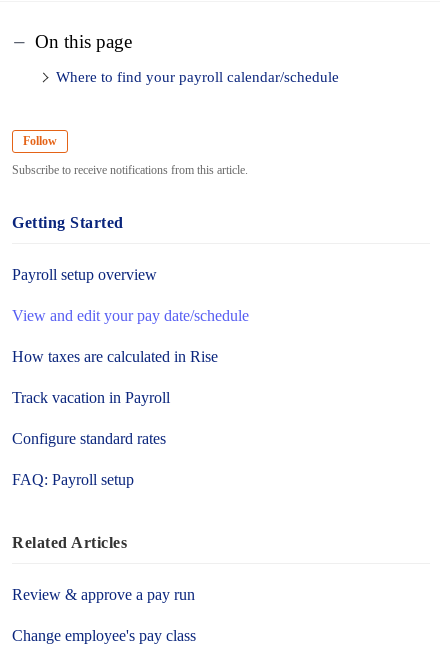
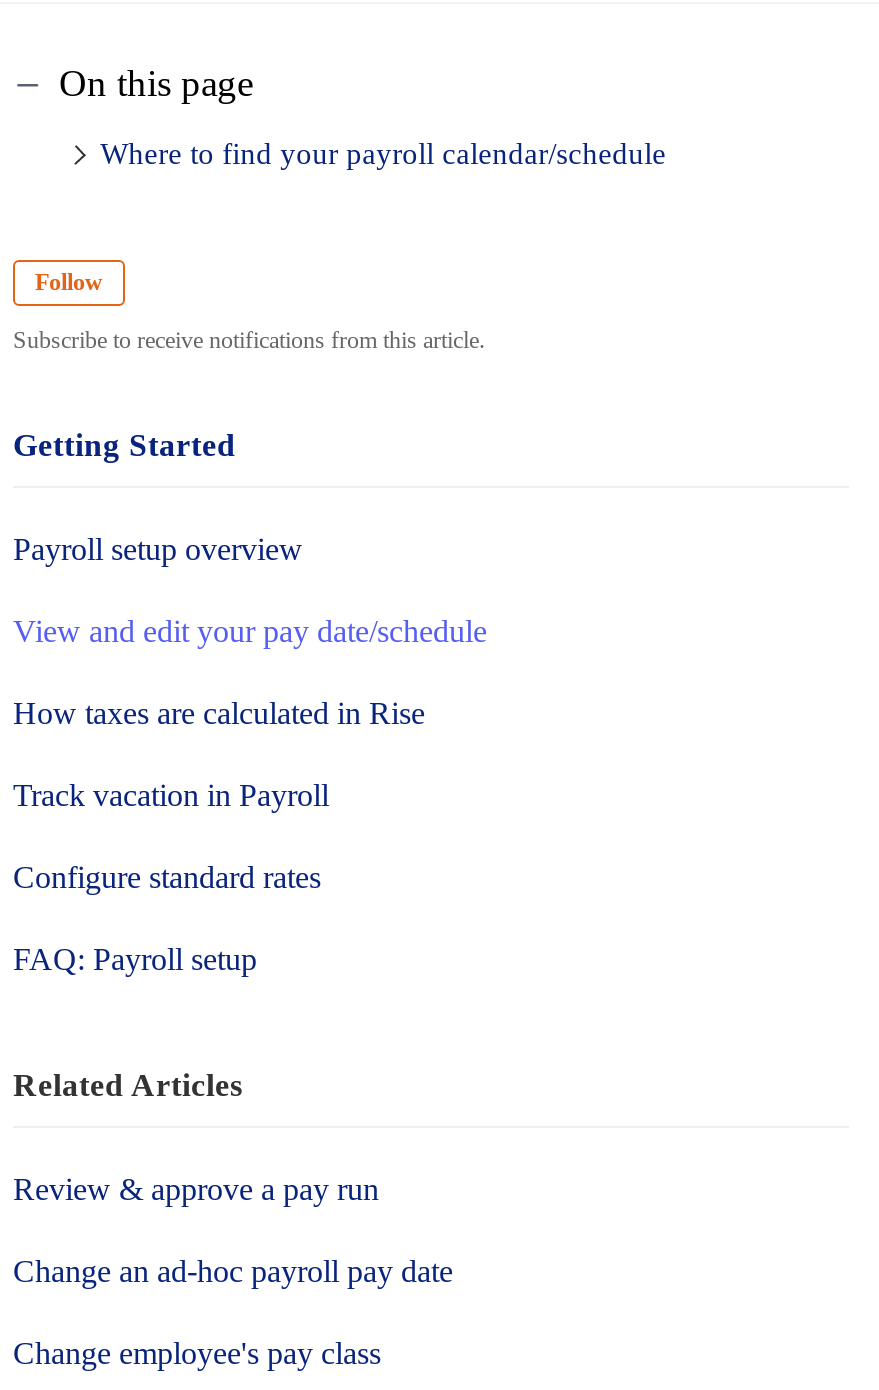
none -> [13,1255,453,1289] Change an ad-hoc payroll pay date

